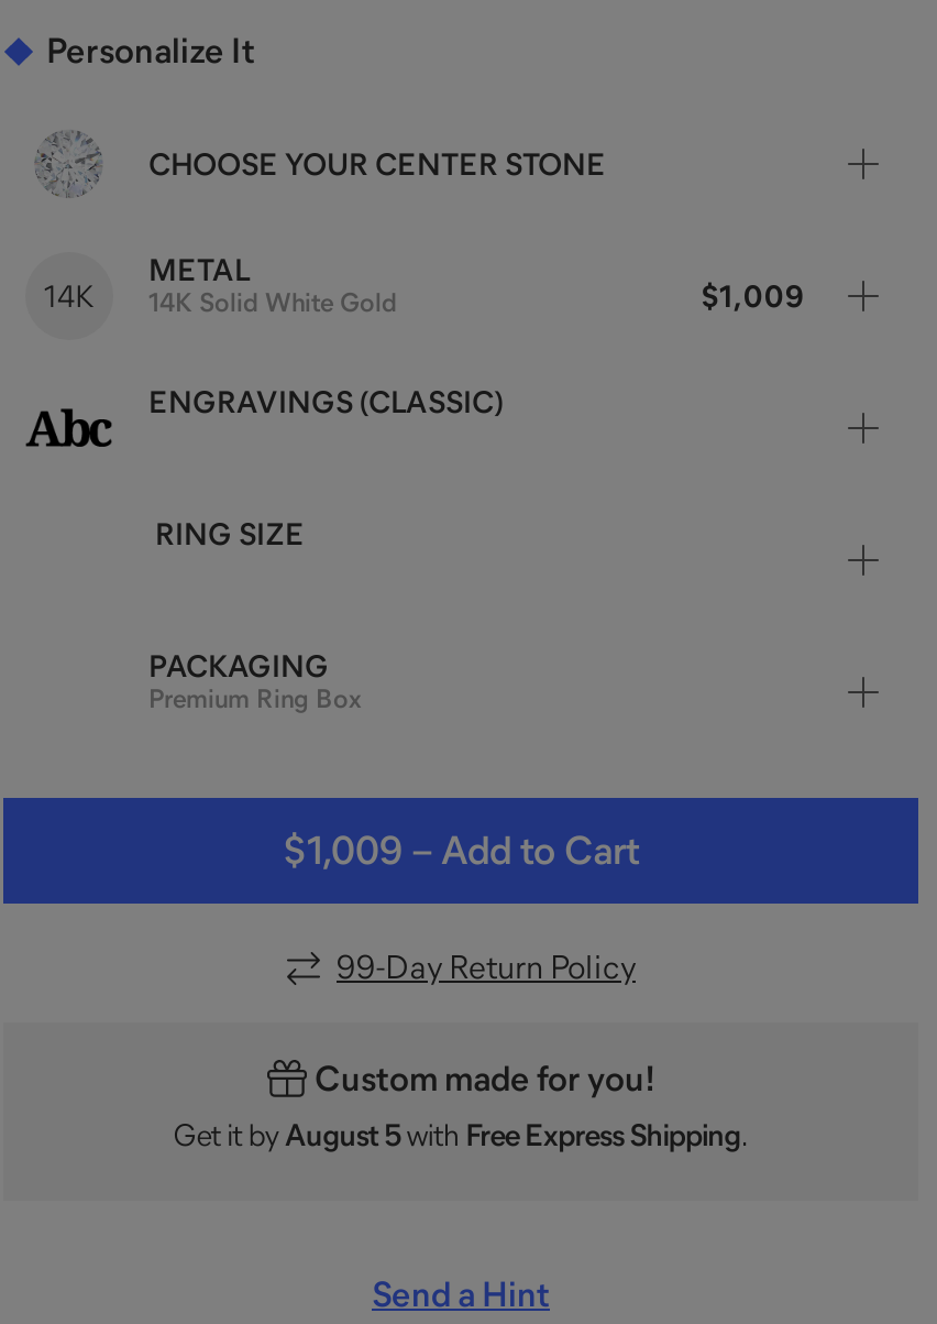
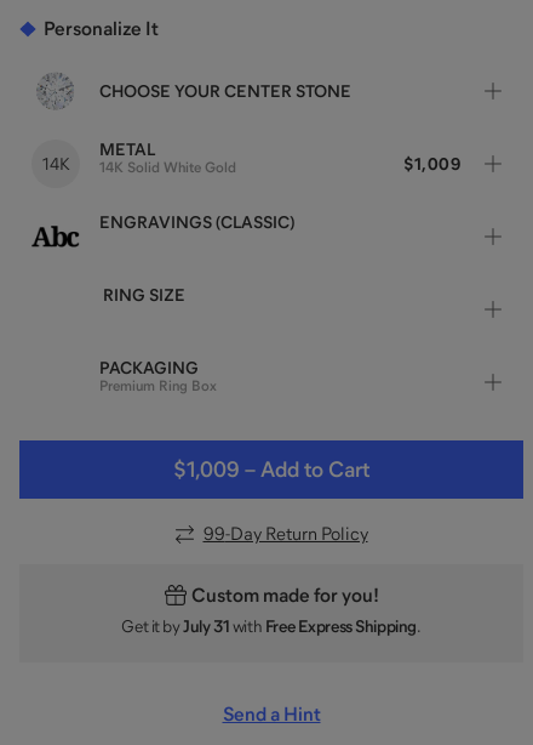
[173,1120,749,1151] Get it by August 5 with Free Express Shipping. -> [122,618,421,635] Get it by July 31 with Free Express Shipping.

